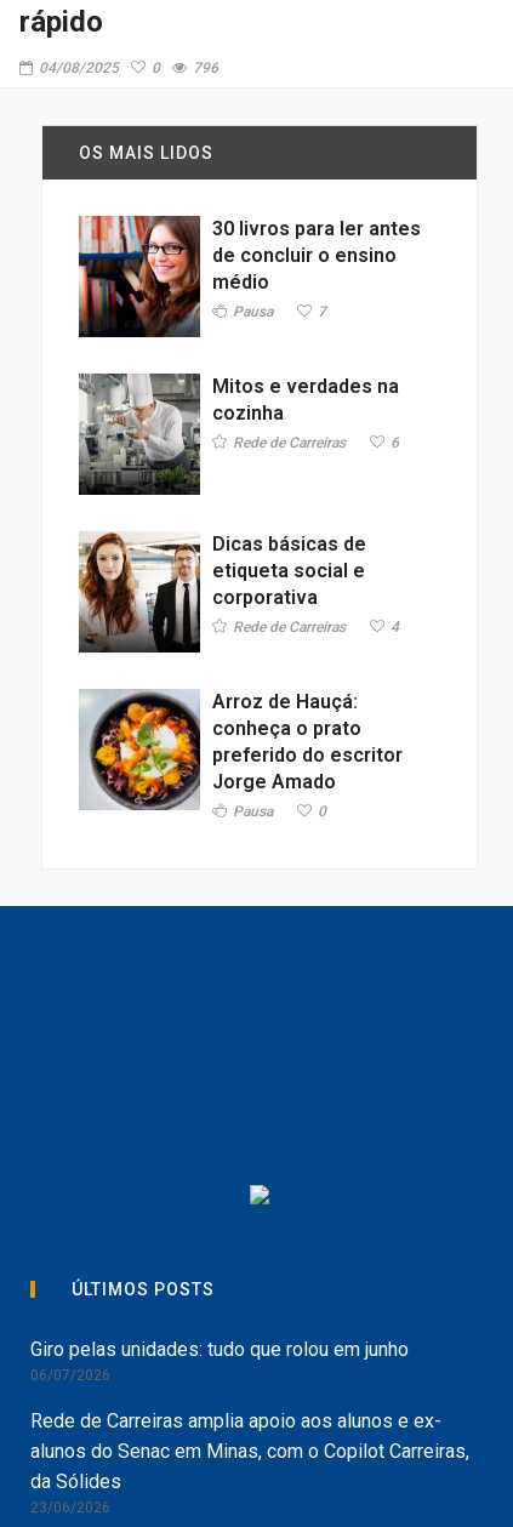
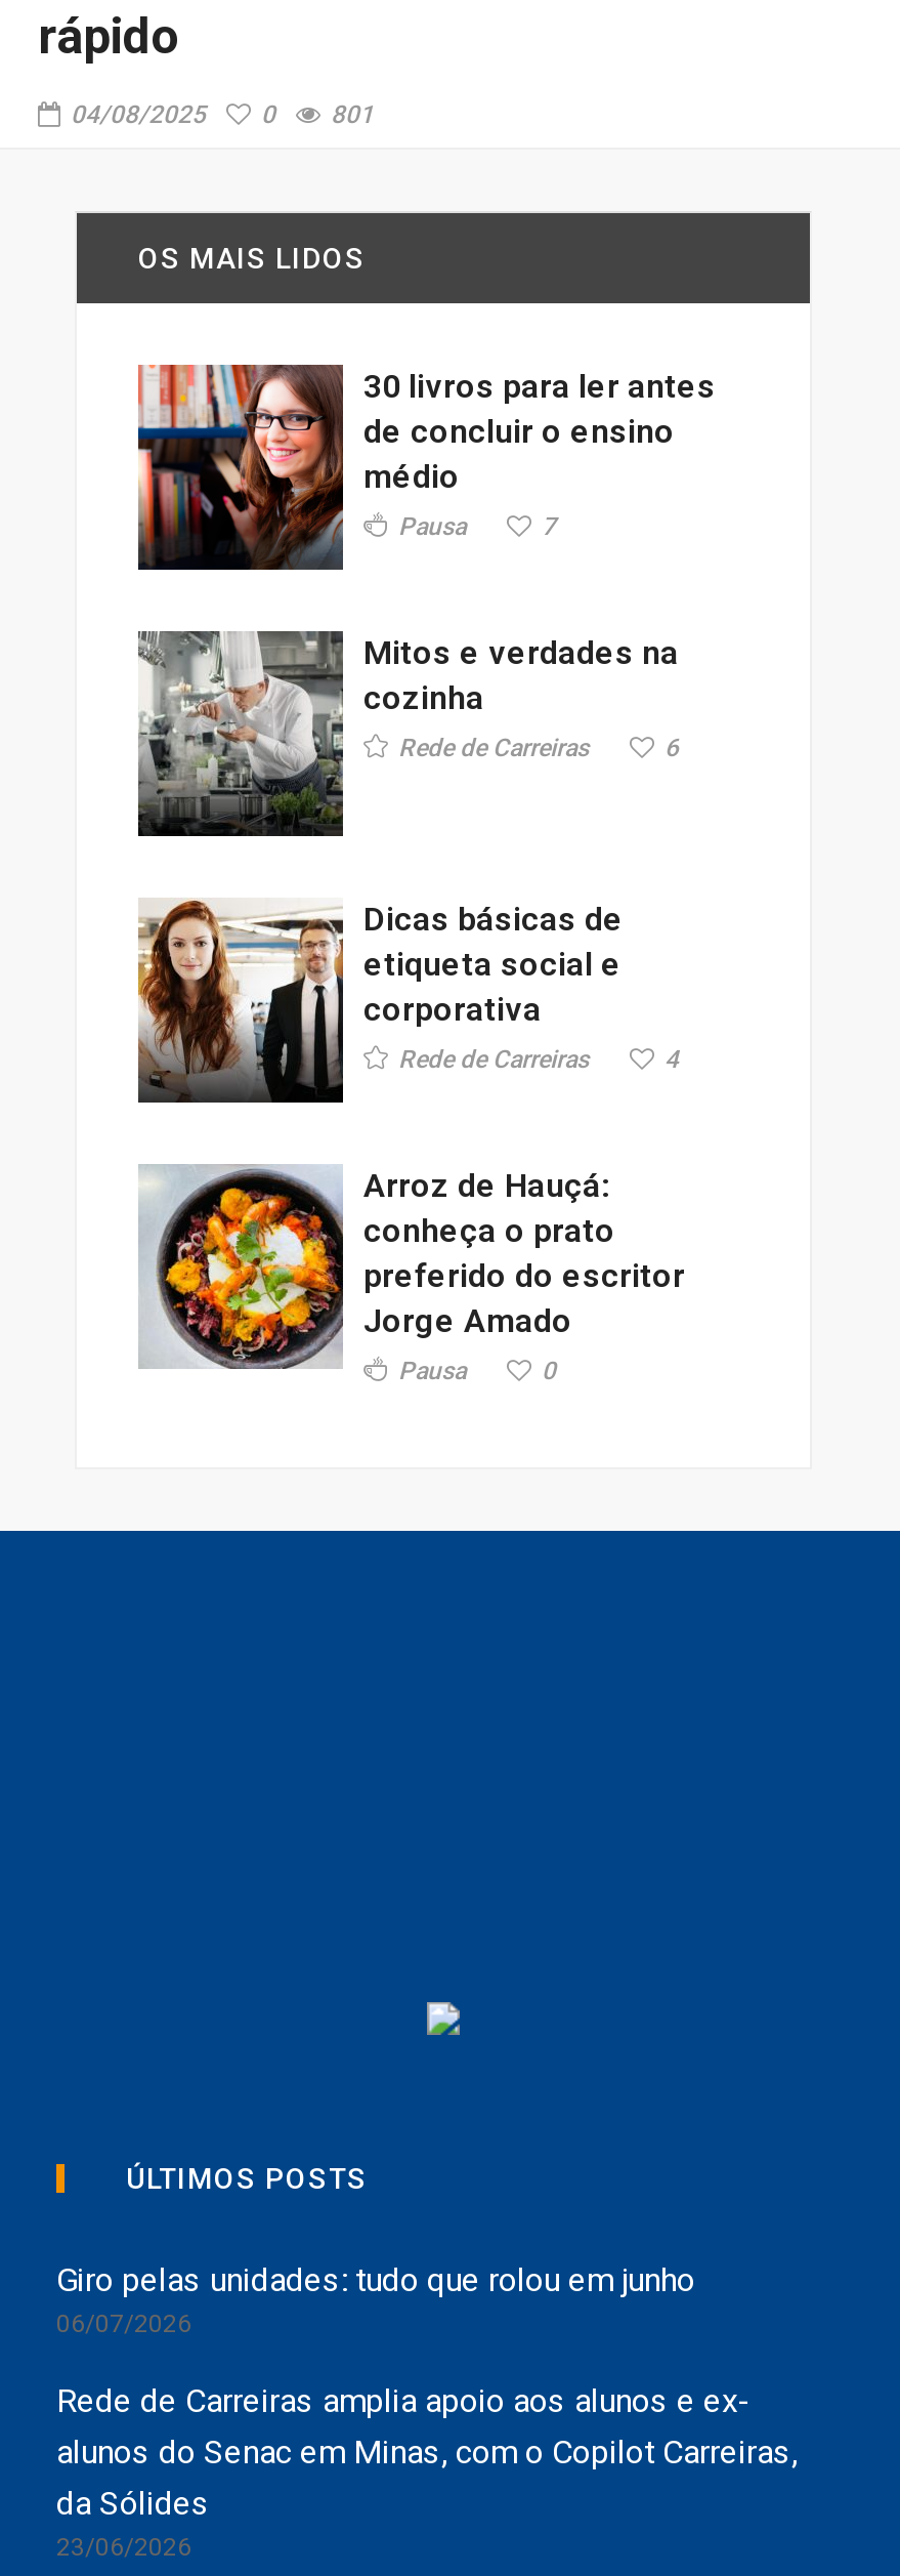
[39,59,218,76] 04/08/2025 0 796 -> [71,100,374,129] 04/08/2025 0 801

